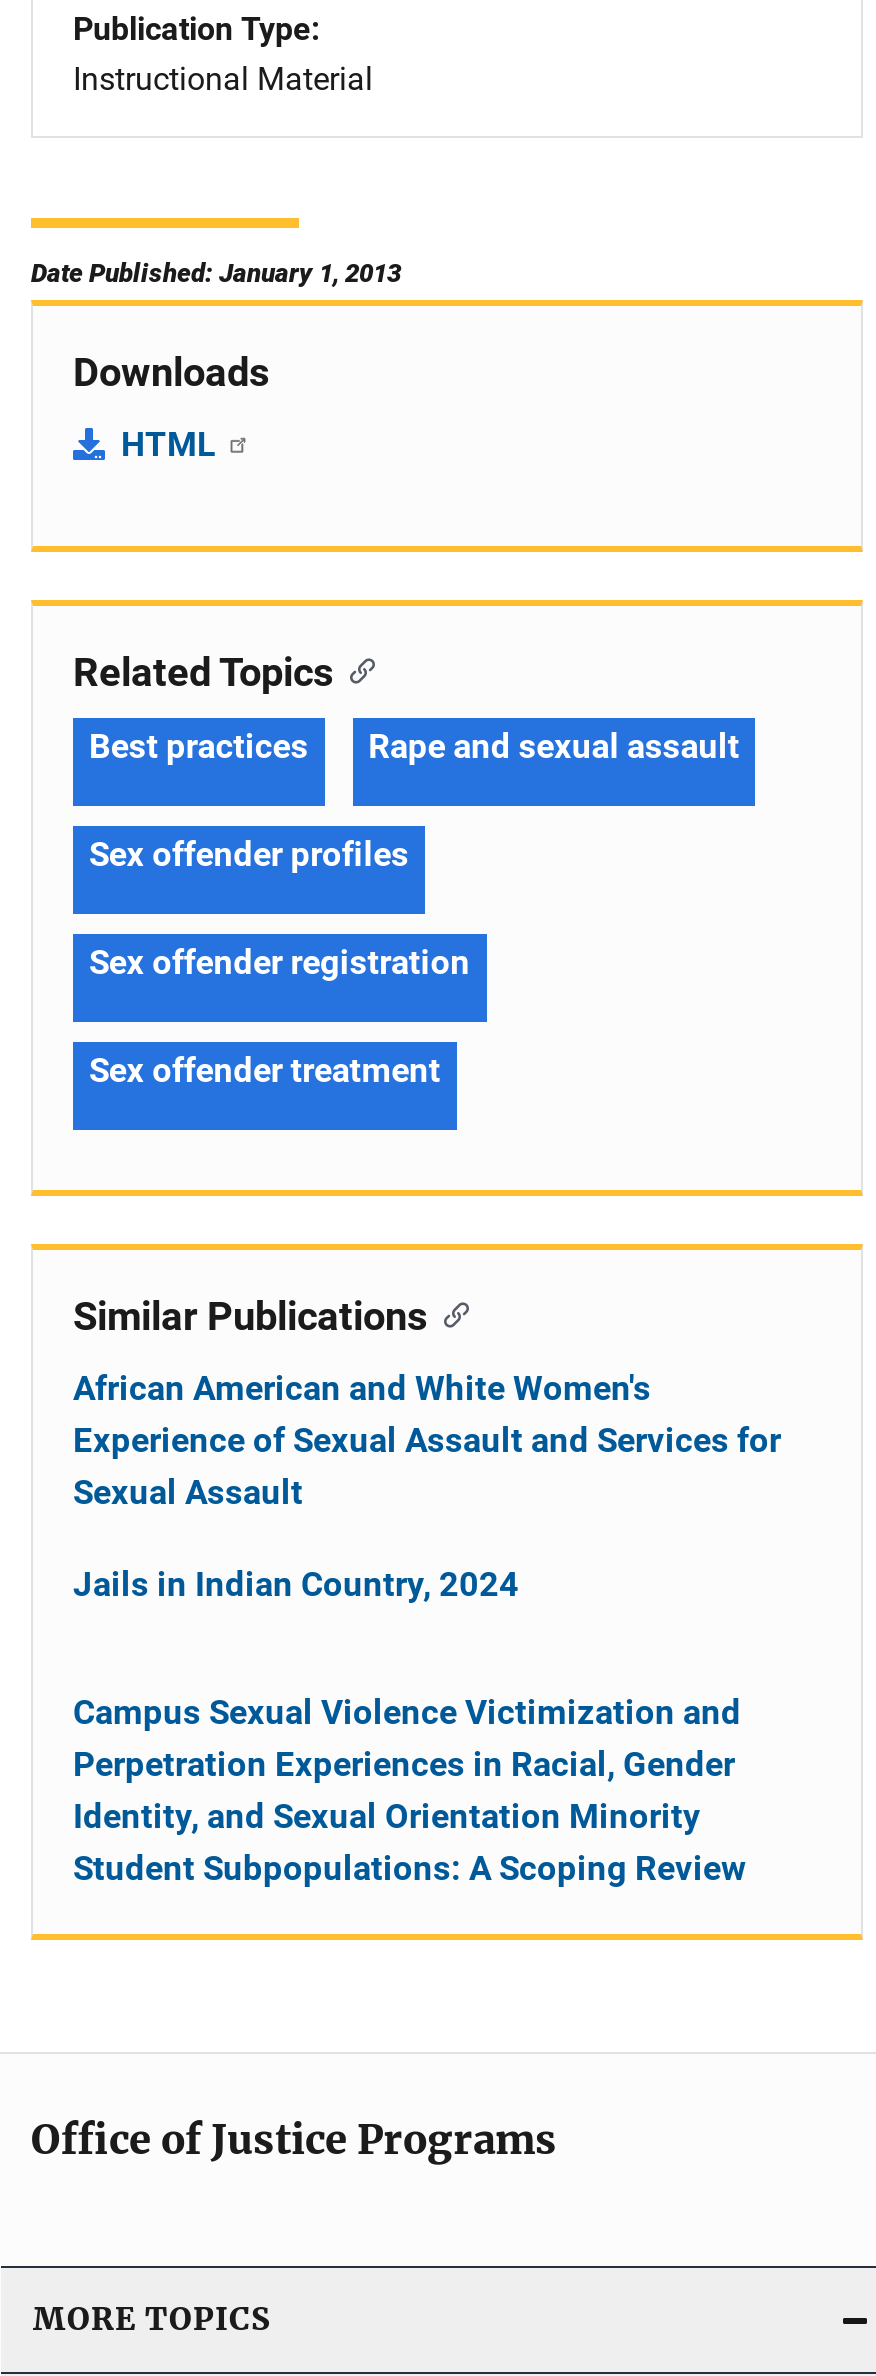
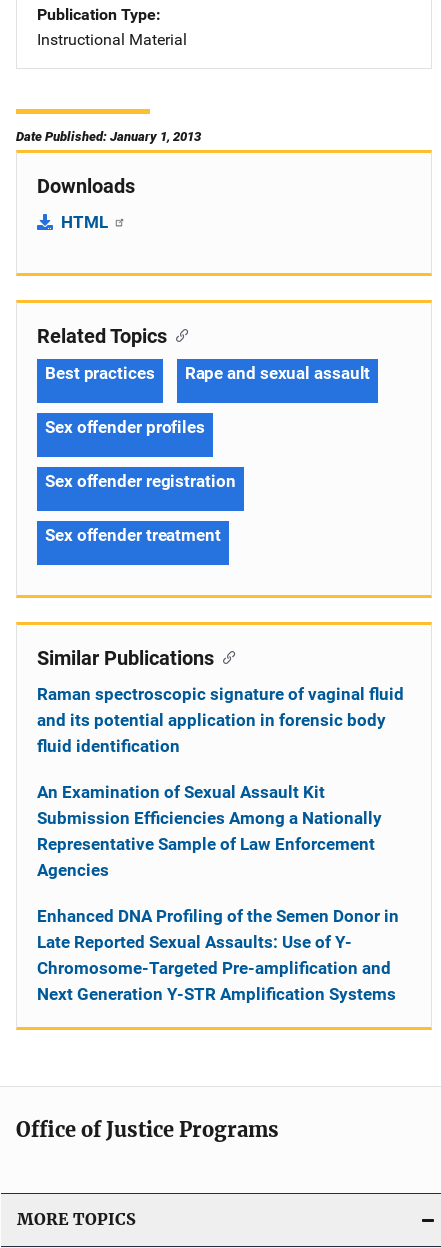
[73,1368,781,1512] African American and White Women's | Experience of Sexual Assault and Services for | Sexual Assault -> [37,684,404,756] Raman spectroscopic signature of vaginal fluid | and its potential application in forensic body | fluid identification
[73,1564,519,1604] Jails in Indian Country, 2024 -> [37,782,382,880] An Examination of Sexual Assault Kit | Submission Efficiencies Among a Nationally | Representative Sample of Law Enforcement | Agencies
[73,1692,747,1888] Campus Sexual Violence Victimization and | Perpetration Experiences in Racial, Gender | Identity, and Sexual Orientation Minority | Student Subpopulations: A Scoping Review -> [37,906,399,1004] Enhanced DNA Profiling of the Semen Donor in | Late Reported Sexual Assaults: Use of Y- | Chromosome-Targeted Pre-amplification and | Next Generation Y-STR Amplification Systems

